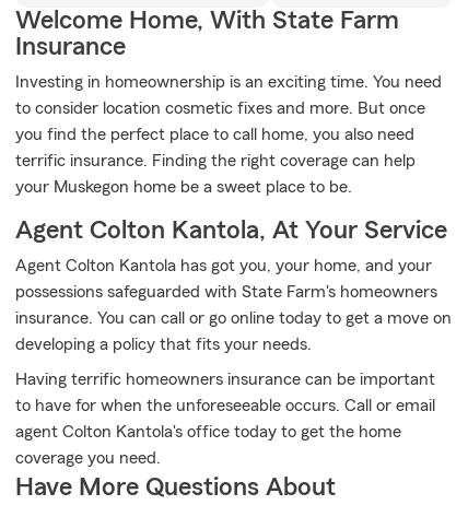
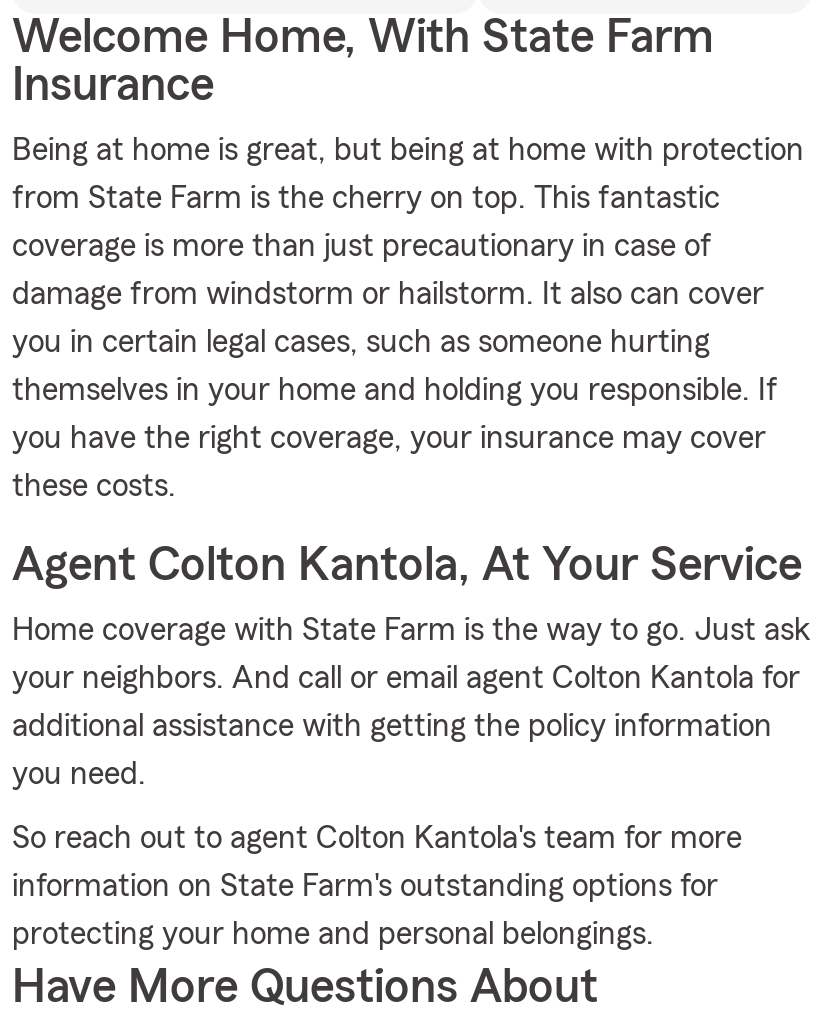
[15,73,442,196] Investing in homeownership is an exciting time. You need | to consider location cosmetic fixes and more. But once | you find the perfect place to call home, you also need | terrific insurance. Finding the right coverage can help | your Muskegon home be a sweet place to be. -> [12,134,804,502] Being at home is great, but being at home with protection | from State Farm is the cherry on top. This fantastic | coverage is more than just precautionary in case of | damage from windstorm or hailstorm. It also can cover | you in certain legal cases, such as someone hurting | themselves in your home and holding you responsible. If | you have the right coverage, your insurance may cover | these costs.
moved [15,218,447,244] -> [12,542,802,590]: Agent Colton Kantola, At Your Service
[15,257,452,467] Agent Colton Kantola has got you, your home, and your | possessions safeguarded with State Farm's homeowners | insurance. You can call or go online today to get a move on | developing a policy that fits your needs. | Having terrific homeowners insurance can be important | to have for when the unforeseeable occurs. Call or email | agent Colton Kantola's office today to get the home | coverage you need. -> [12,614,810,950] Home coverage with State Farm is the way to go. Just ask | your neighbors. And call or email agent Colton Kantola for | additional assistance with getting the policy information | you need. | So reach out to agent Colton Kantola's team for more | information on State Farm's outstanding options for | protecting your home and personal belongings.

